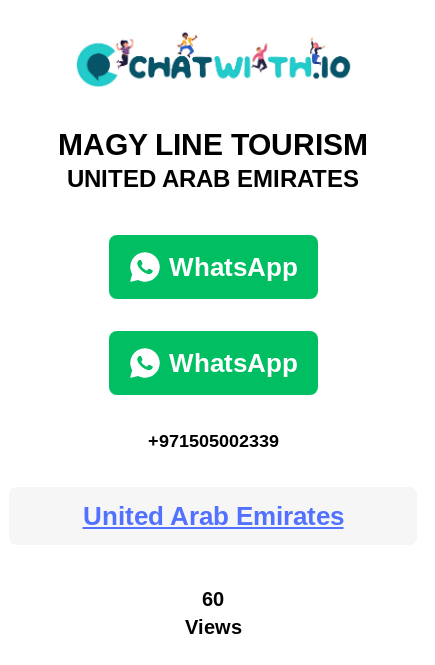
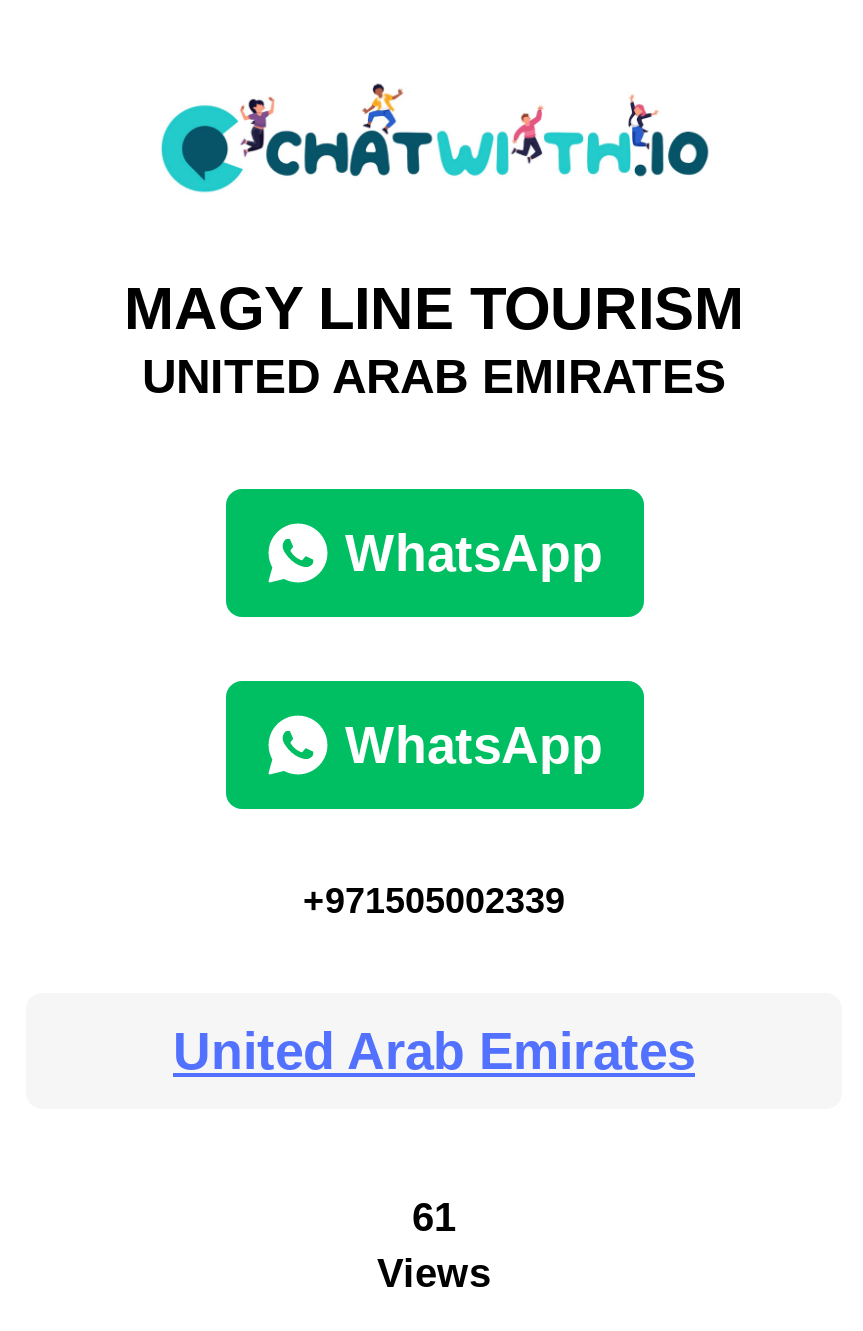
[202,588,224,610] 60 -> [412,1195,456,1239] 61

